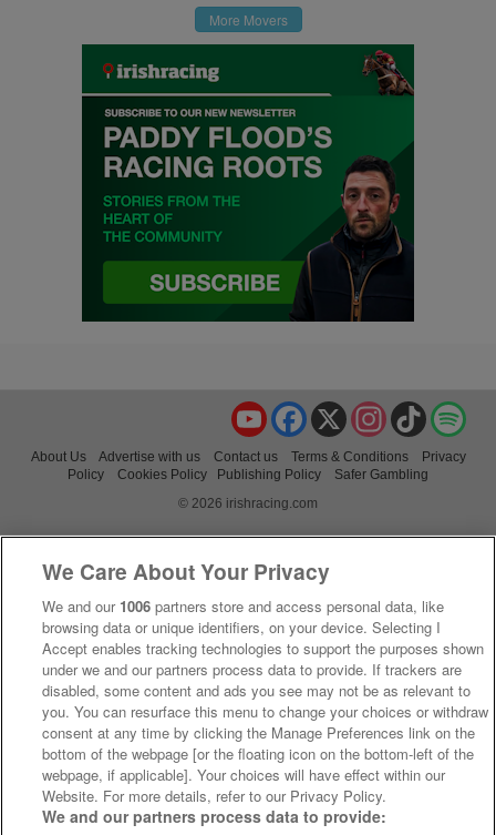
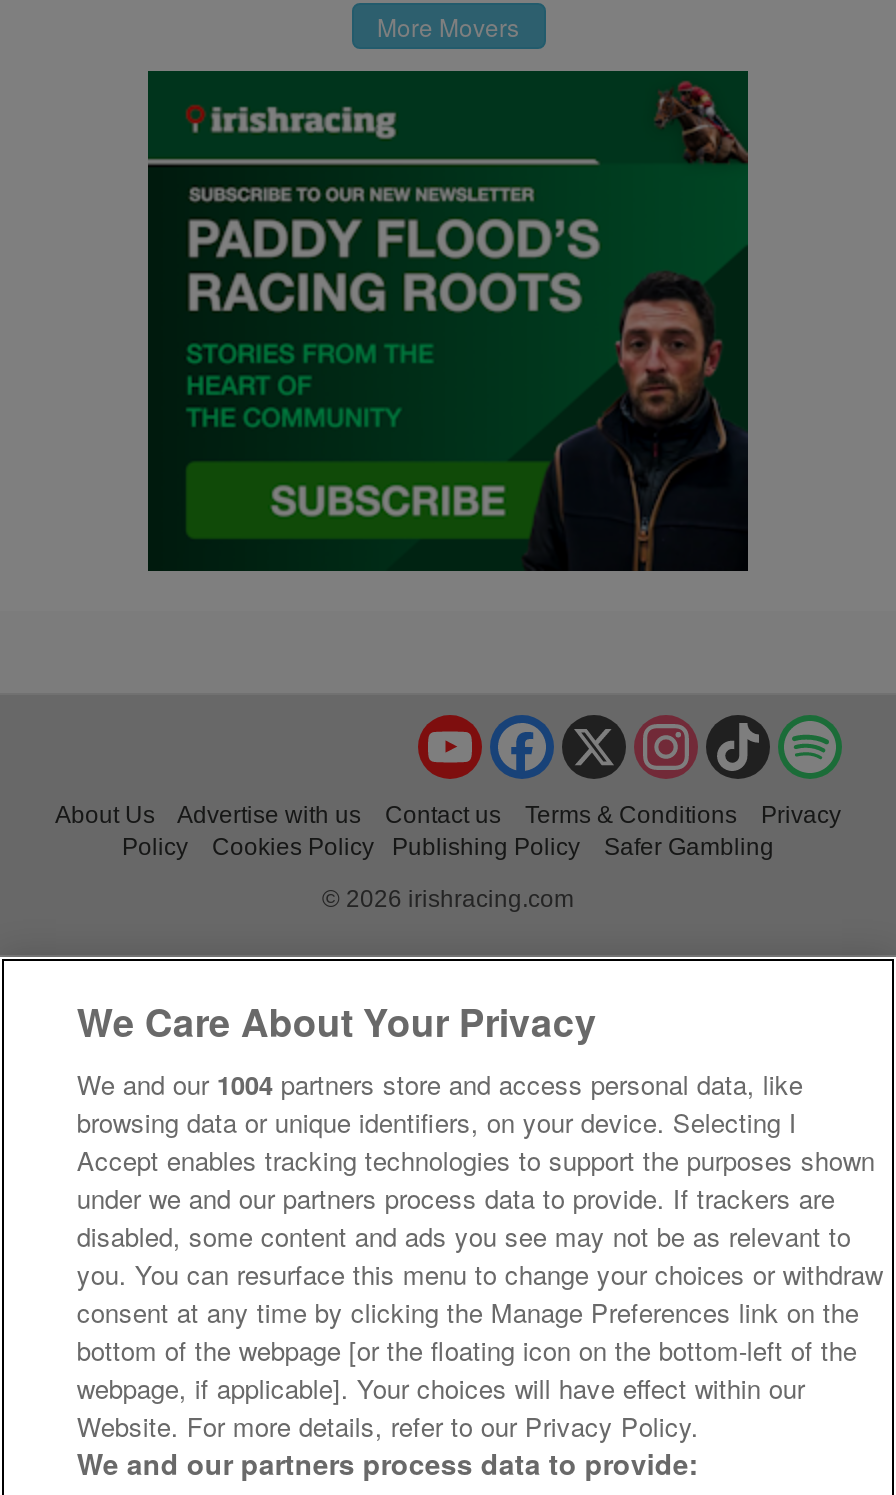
[43,595,444,617] We and our 1006 partners store and access personal data, like -> [77,1065,803,1103] We and our 1004 partners store and access personal data, like

